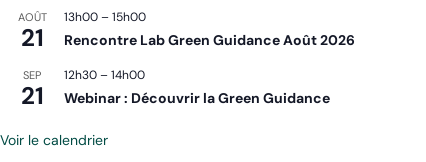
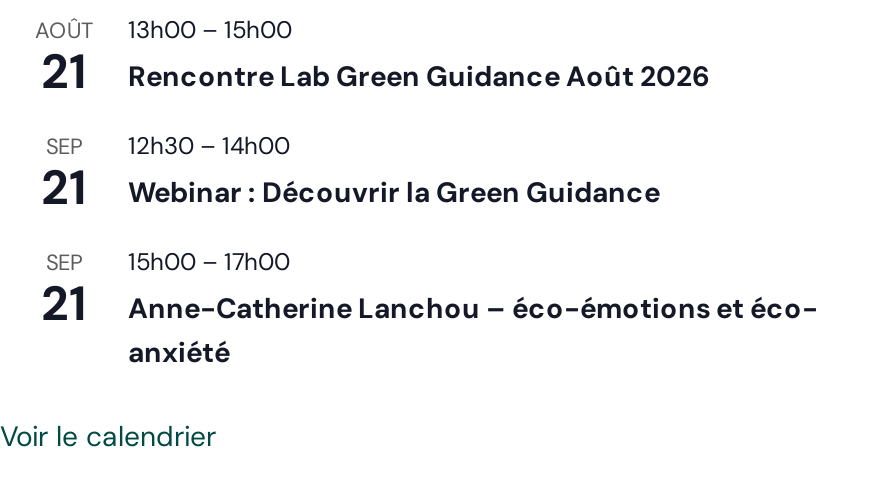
none -> [41,249,87,335] SEP | 21
none -> [128,247,818,371] 15h00 – 17h00 | Anne-Catherine Lanchou – éco-émotions et éco- | anxiété

